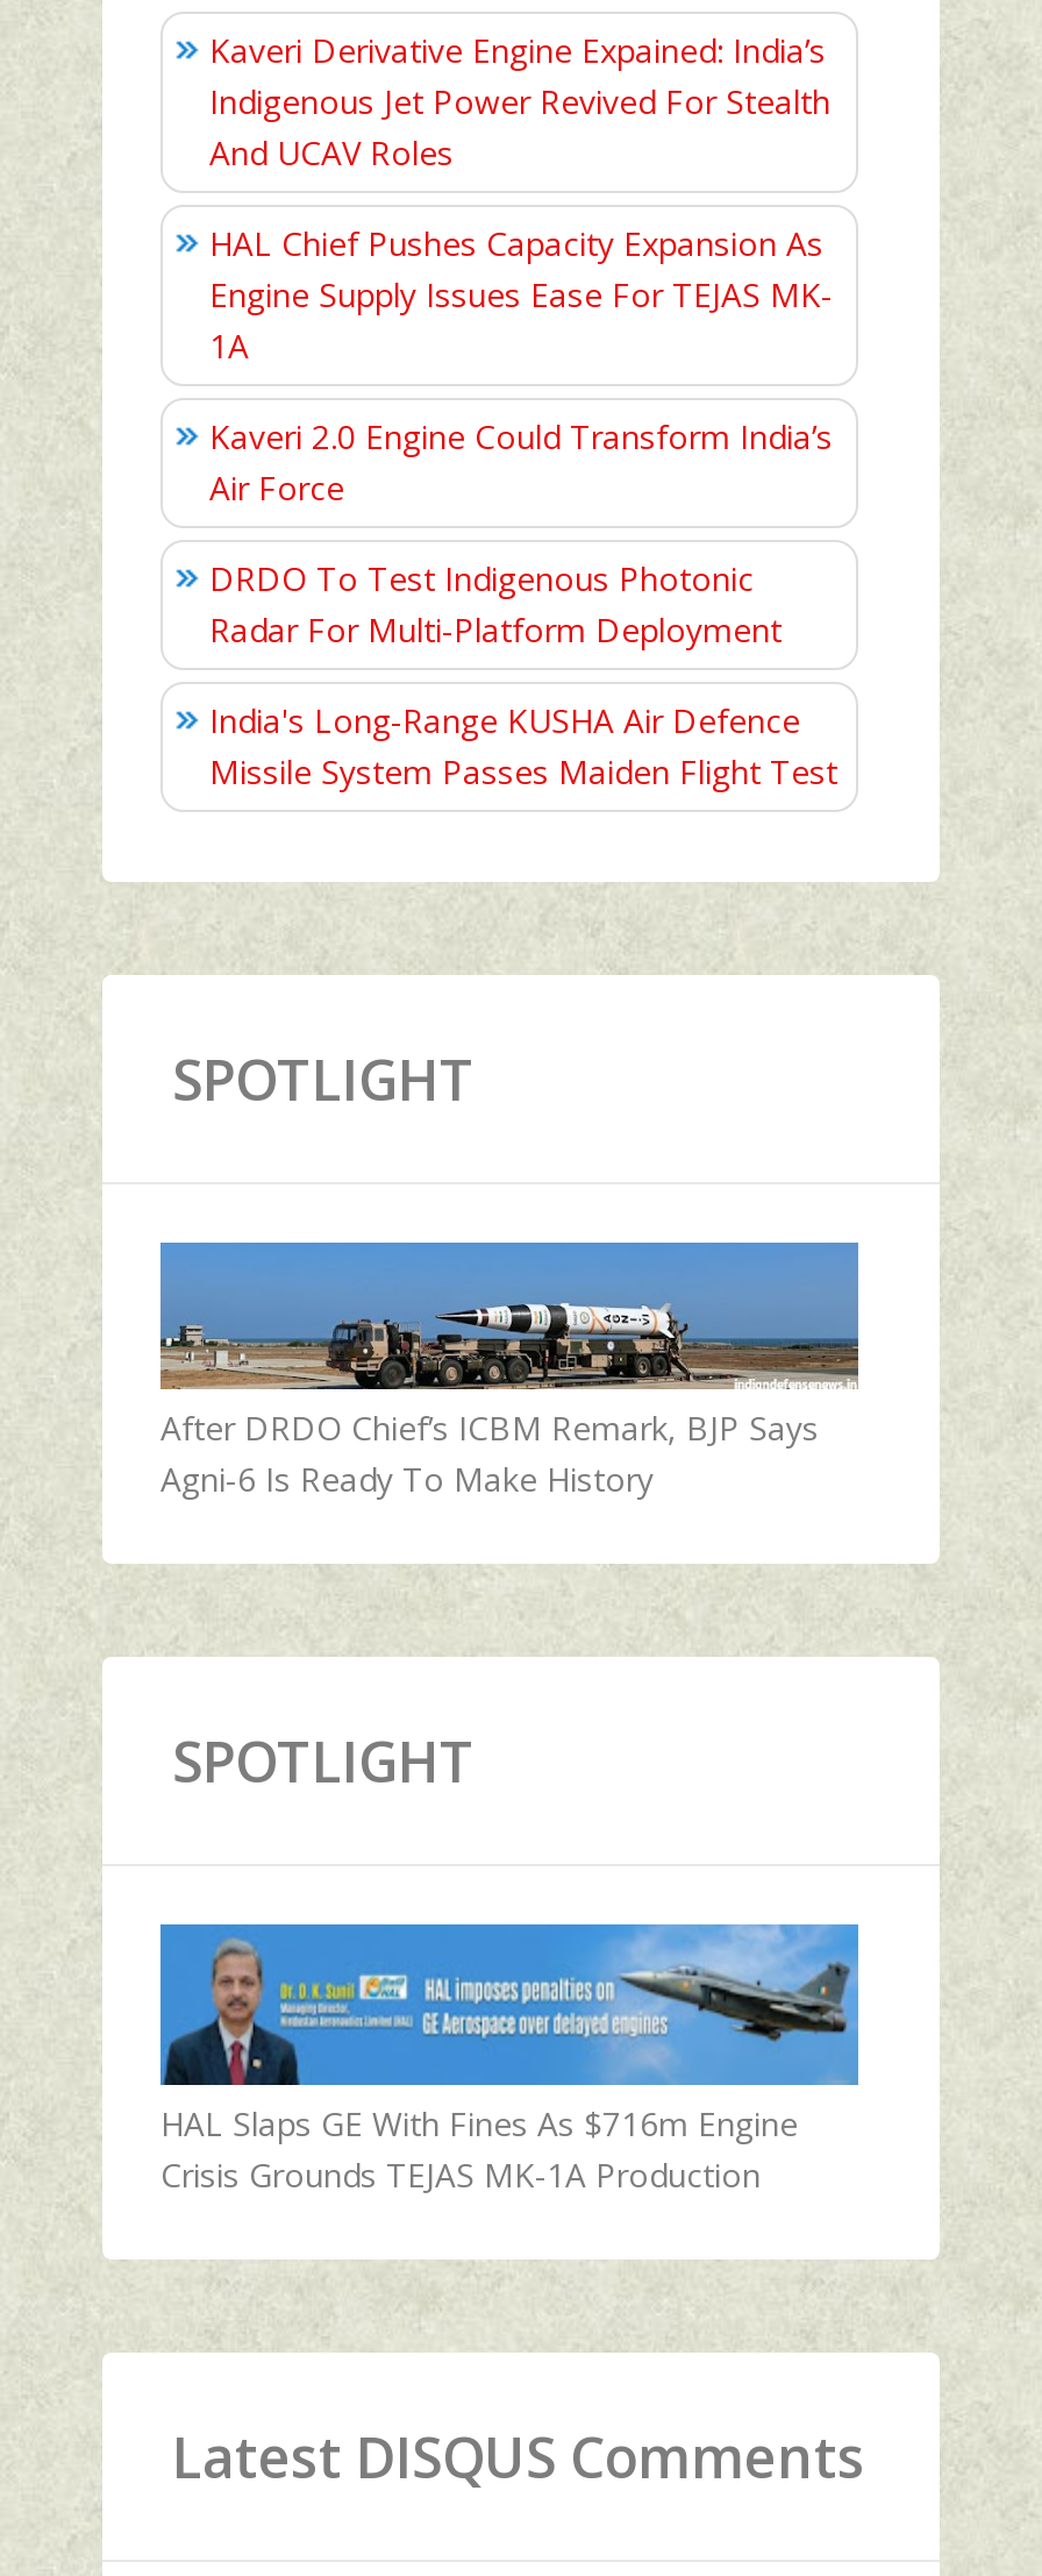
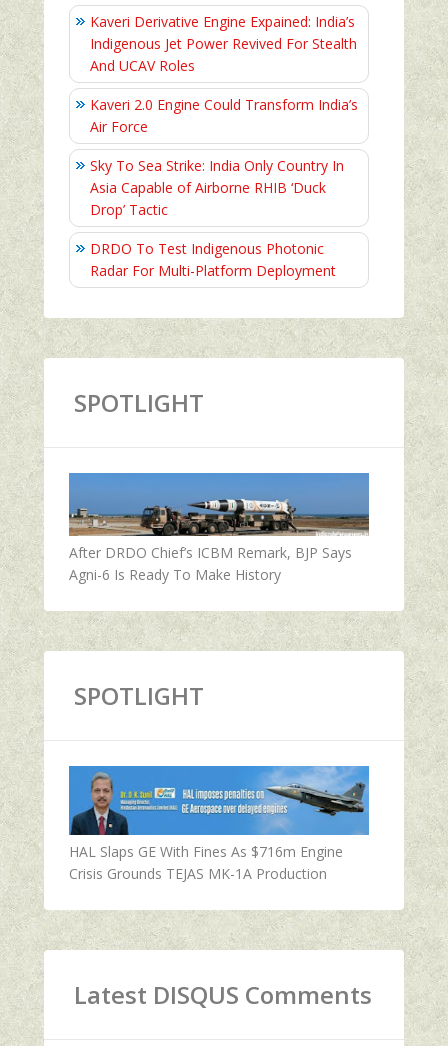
[209,222,833,368] HAL Chief Pushes Capacity Expansion As | Engine Supply Issues Ease For TEJAS MK- | 1A -> none
moved [209,415,833,510] -> [90,95,358,136]: Kaveri 2.0 Engine Could Transform India’s | Air Force
none -> [90,156,344,219] Sky To Sea Strike: India Only Country In | Asia Capable of Airborne RHIB ‘Duck | Drop’ Tactic
[209,699,837,794] India's Long-Range KUSHA Air Defence | Missile System Passes Maiden Flight Test -> none

